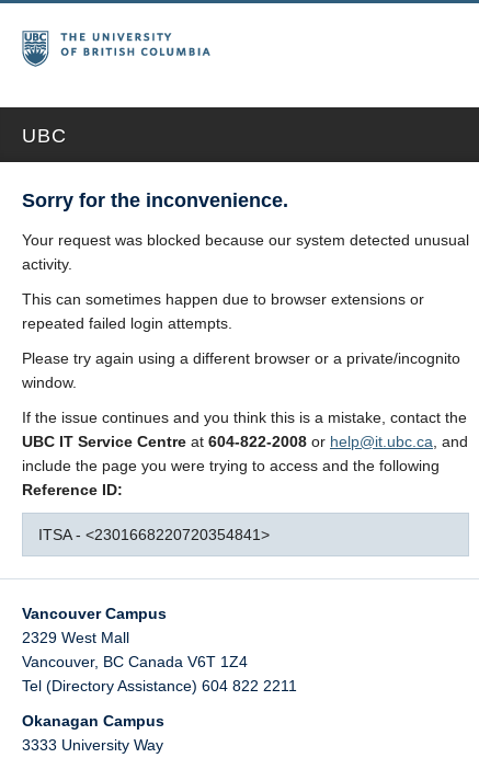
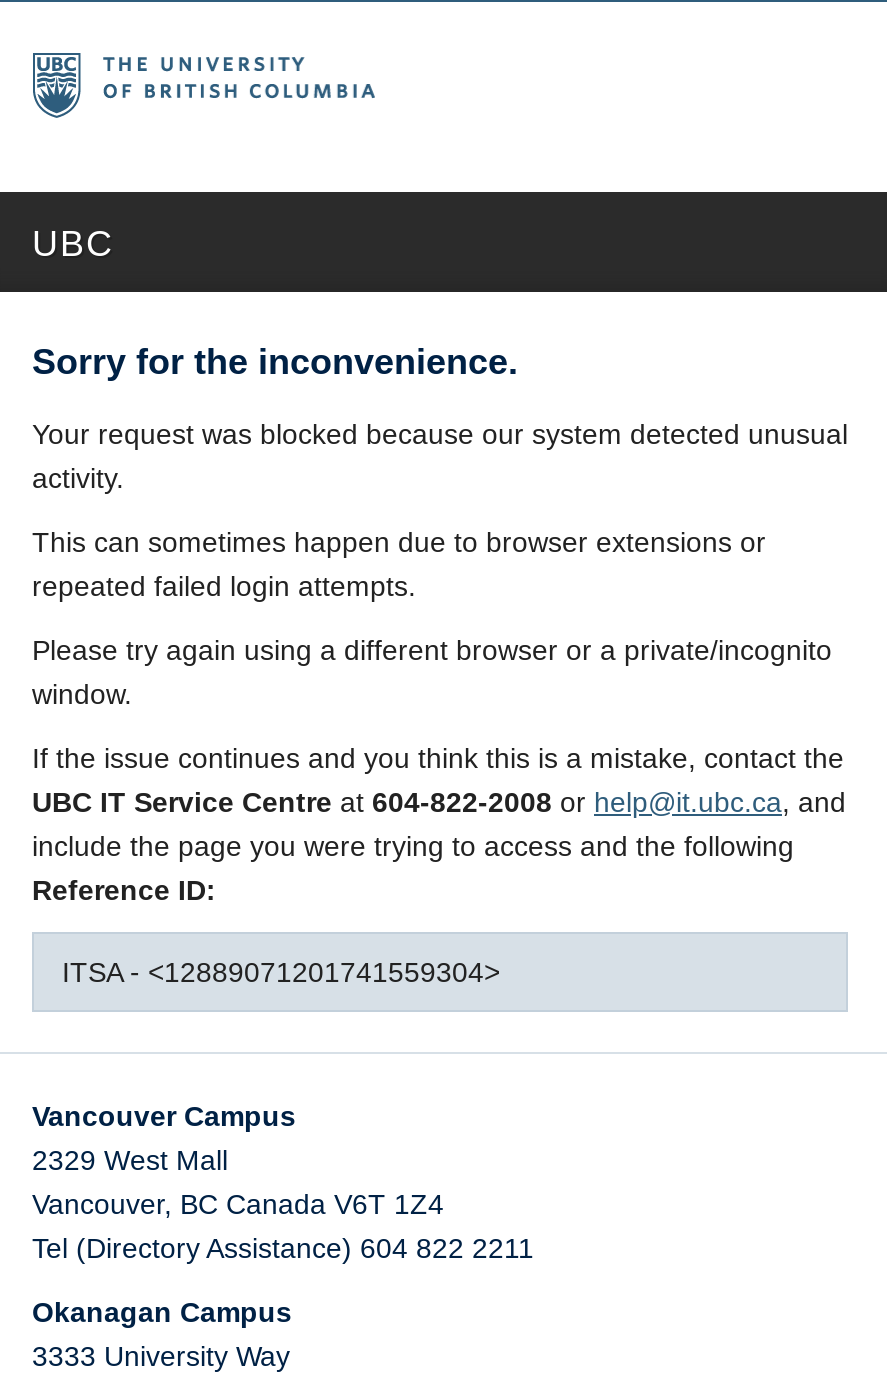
[38,526,270,543] ITSA - <2301668220720354841> -> [62,956,500,988] ITSA - <12889071201741559304>

